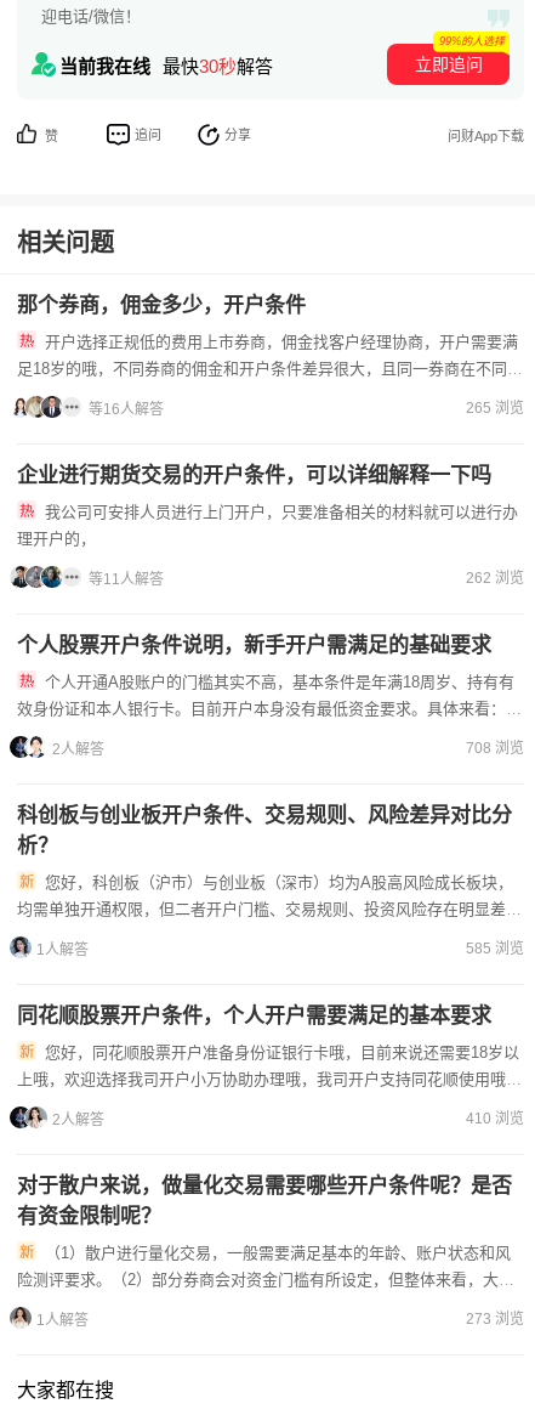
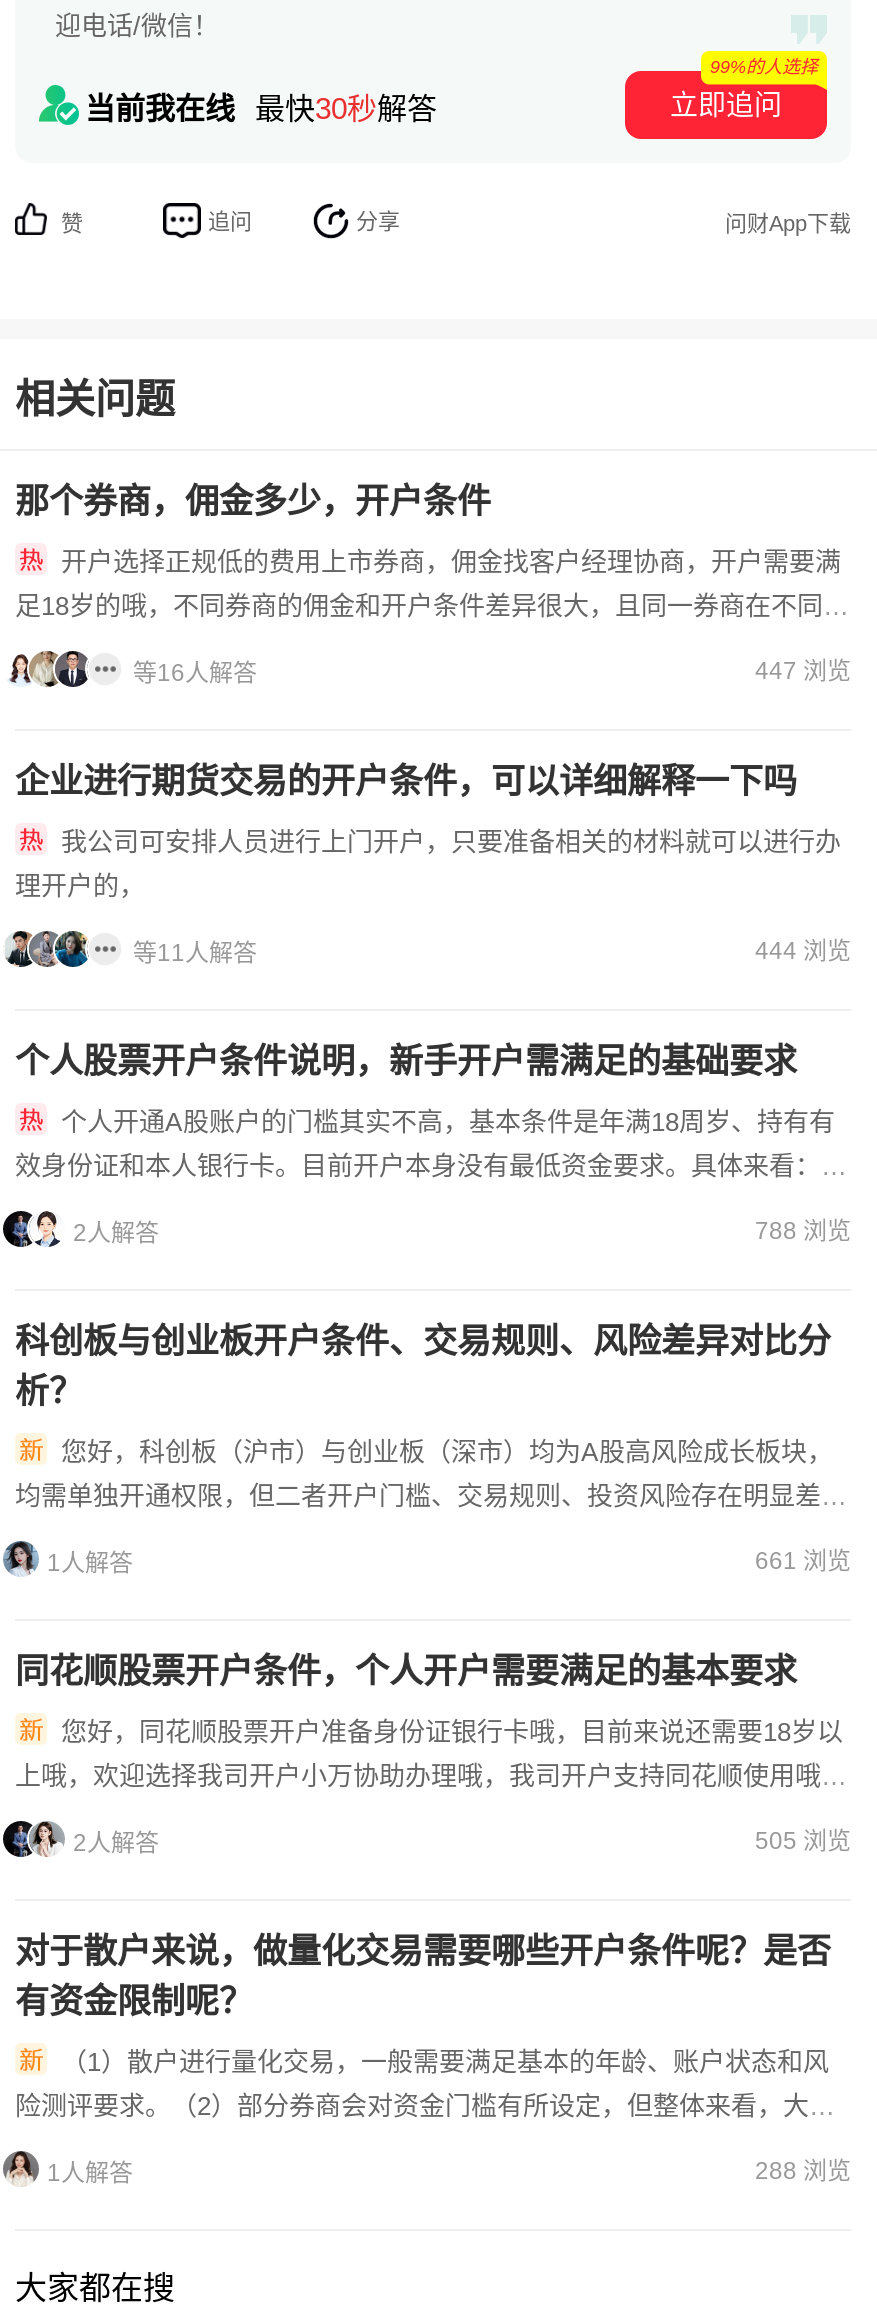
[466,400,524,417] 265 浏览 -> [755,657,851,685] 447 浏览
[466,570,524,587] 262 浏览 -> [755,937,851,965] 444 浏览
[466,740,524,757] 708 浏览 -> [755,1217,851,1245] 788 浏览
[466,940,524,957] 585 浏览 -> [755,1547,851,1575] 661 浏览
[466,1110,524,1127] 410 浏览 -> [755,1827,851,1855] 505 浏览
[466,1311,524,1328] 273 浏览 -> [755,2157,851,2185] 288 浏览

